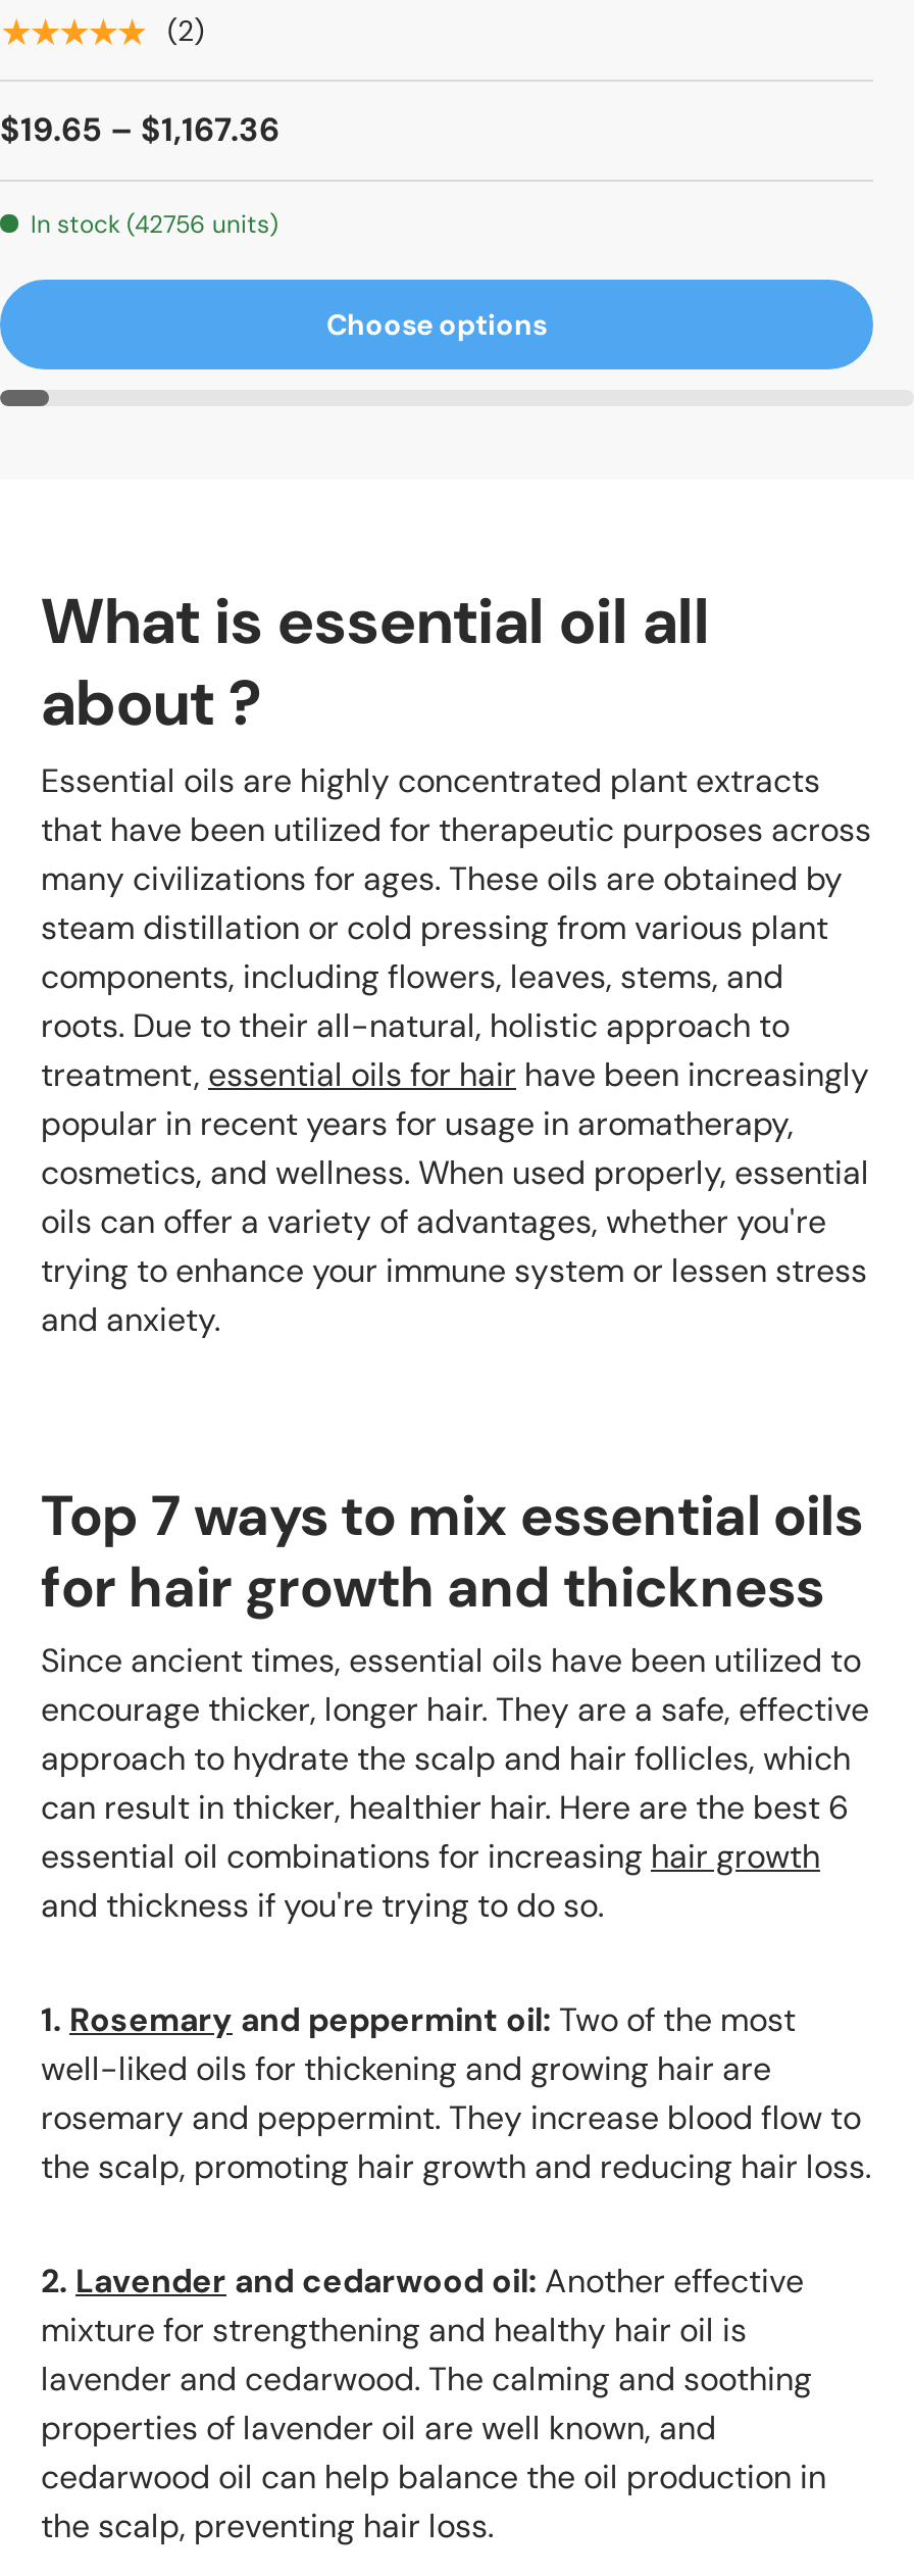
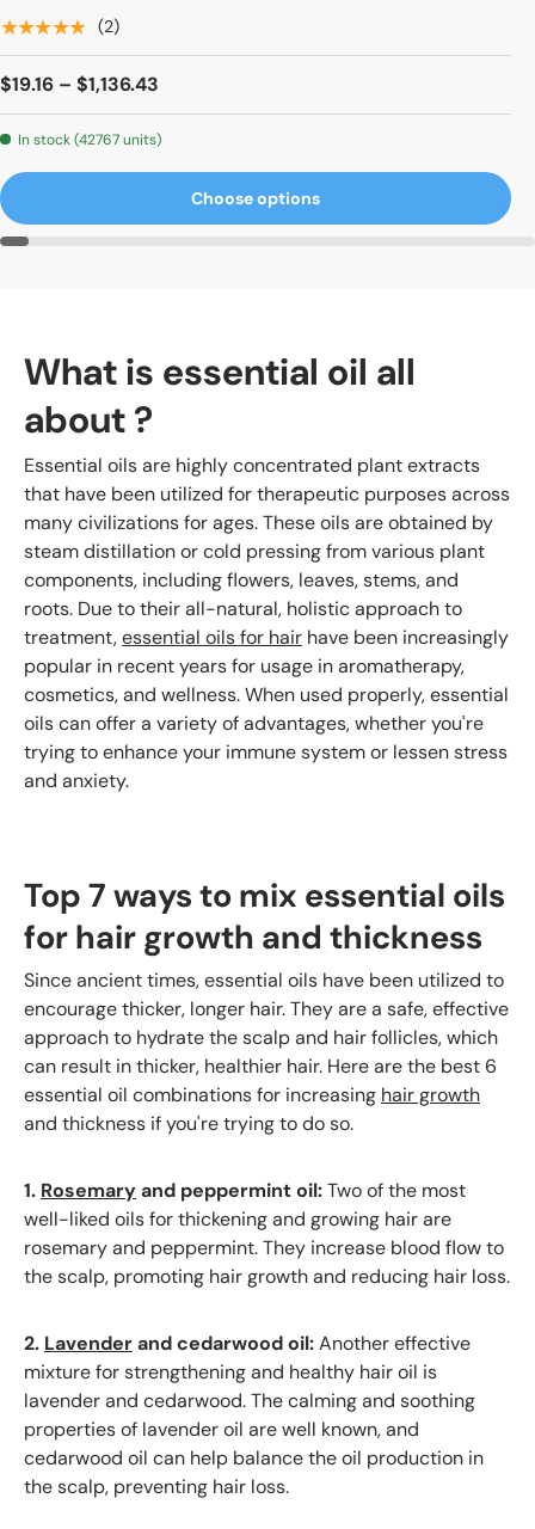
[0,107,280,150] $19.65 – $1,167.36 -> [0,71,159,96] $19.16 – $1,136.43
[31,207,277,240] In stock (42756 units) -> [18,130,161,149] In stock (42767 units)

